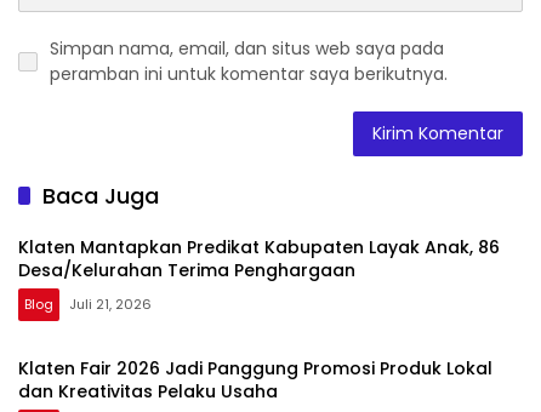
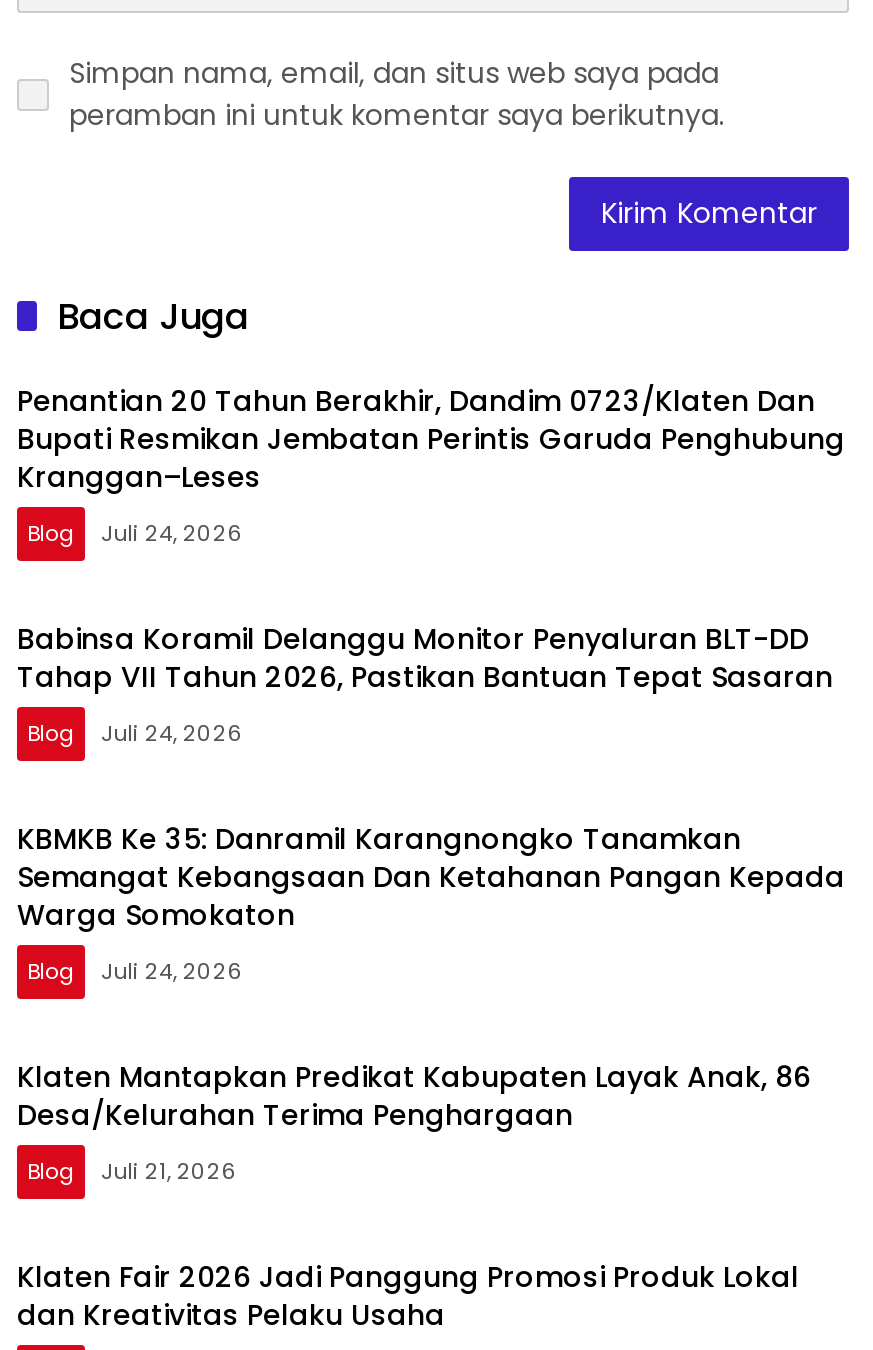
none -> [17,381,845,987] Penantian 20 Tahun Berakhir, Dandim 0723/Klaten Dan | Bupati Resmikan Jembatan Perintis Garuda Penghubung | Kranggan–Leses | Blog | Juli 24, 2026 | Babinsa Koramil Delanggu Monitor Penyaluran BLT-DD | Tahap VII Tahun 2026, Pastikan Bantuan Tepat Sasaran | Blog | Juli 24, 2026 | KBMKB Ke 35: Danramil Karangnongko Tanamkan | Semangat Kebangsaan Dan Ketahanan Pangan Kepada | Warga Somokaton | Blog | Juli 24, 2026

